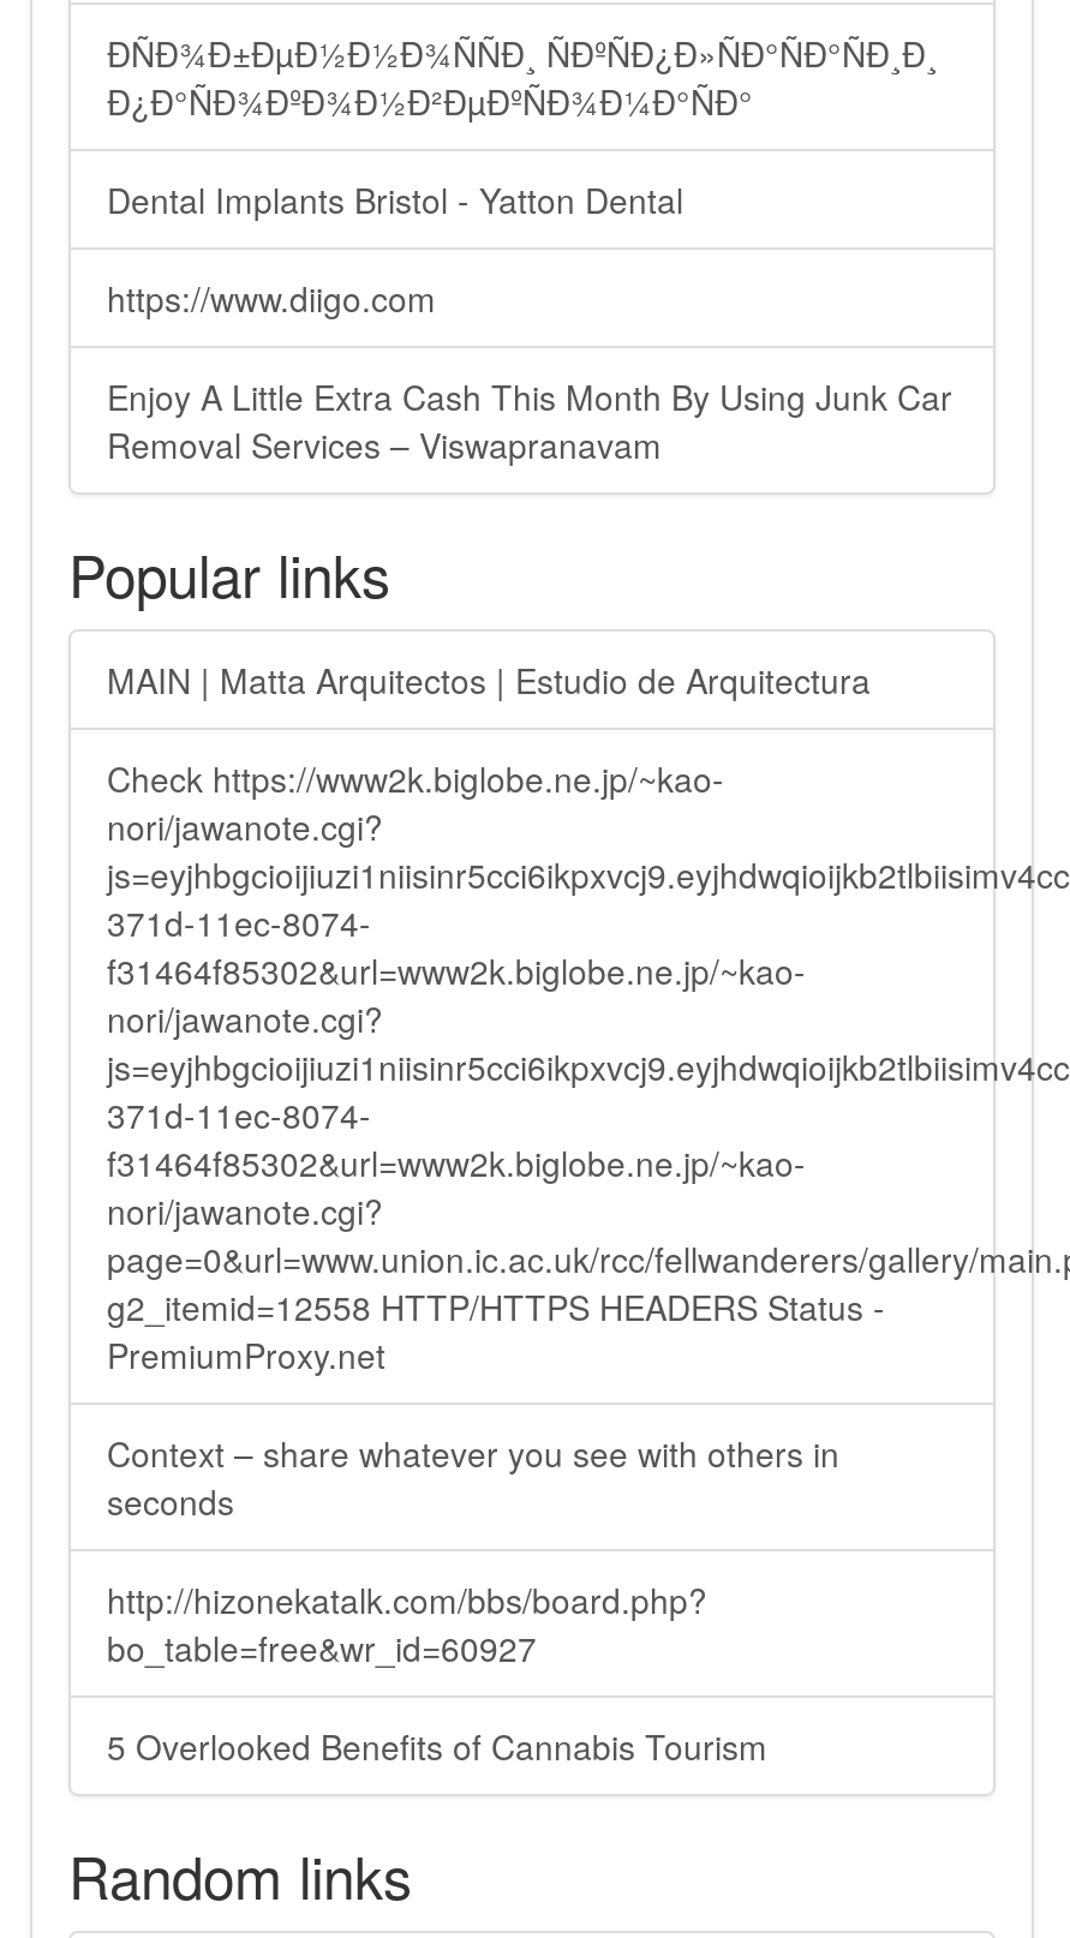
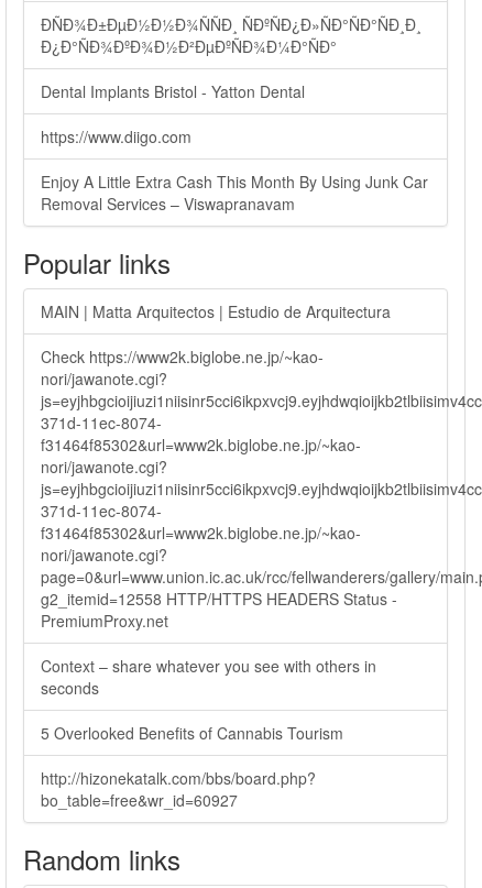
moved [107,1575,707,1671] -> [41,767,316,811]: http://hizonekatalk.com/bbs/board.php? | bo_table=free&wr_id=60927
moved [107,1722,767,1770] -> [41,722,343,744]: 5 Overlooked Benefits of Cannabis Tourism

